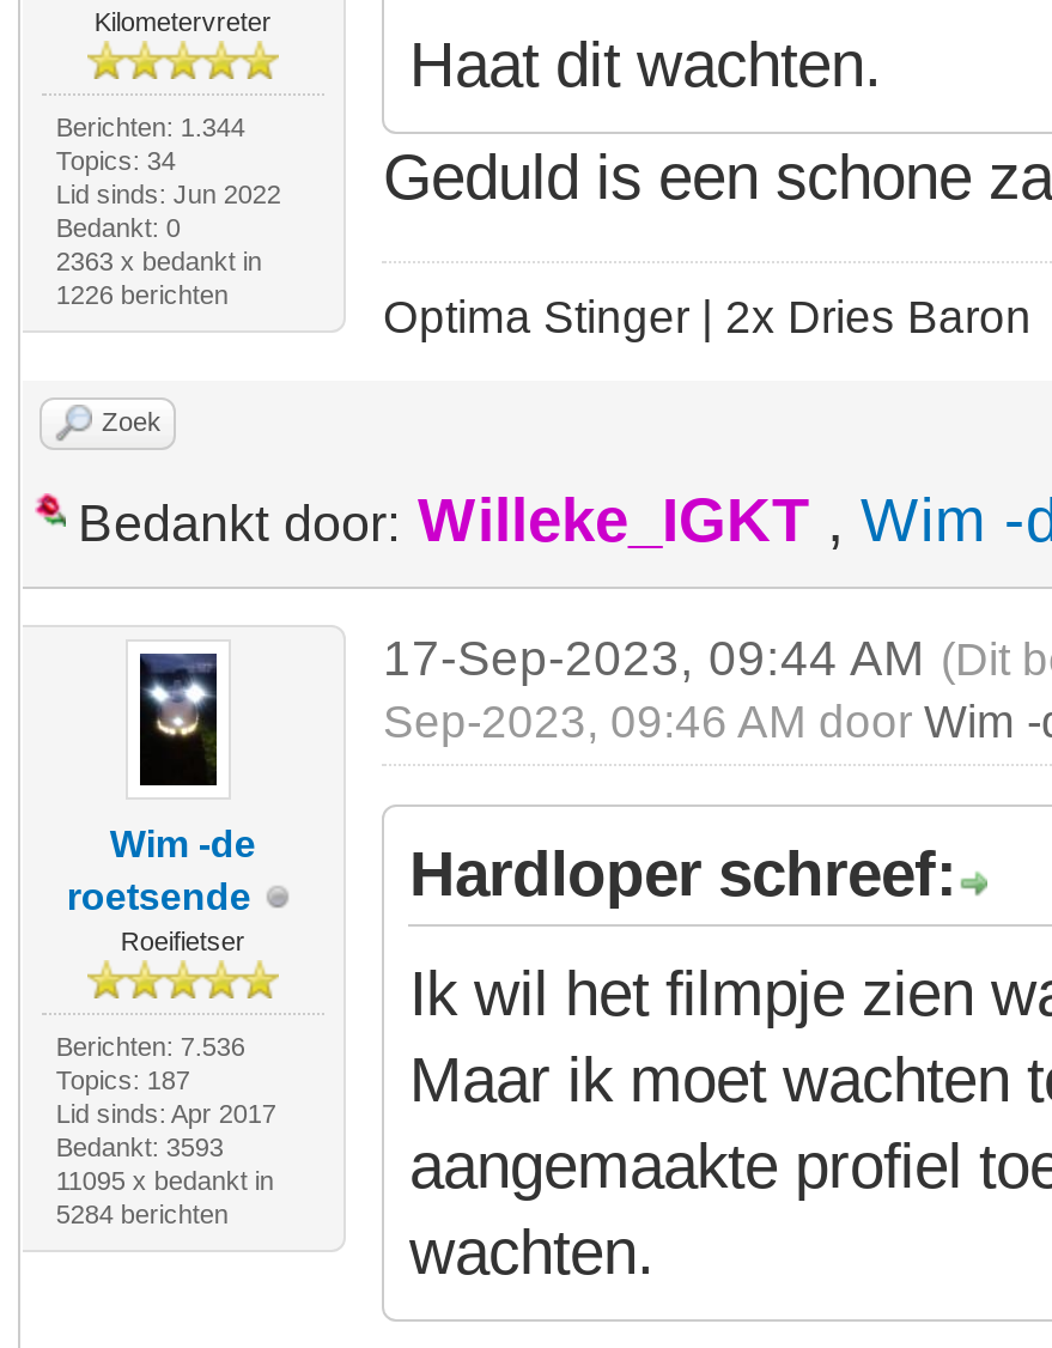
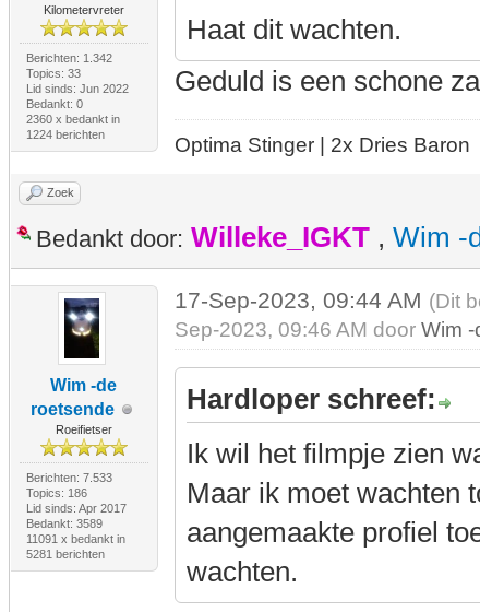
[56,113,245,141] Berichten: 1.344 -> [26,51,112,64] Berichten: 1.342
[56,146,176,175] Topics: 34 -> [26,67,81,80] Topics: 33
[56,247,262,275] 2363 x bedankt in -> [26,113,120,126] 2360 x bedankt in
[56,280,228,309] 1226 berichten -> [26,128,105,141] 1224 berichten
[56,1032,245,1061] Berichten: 7.536 -> [26,471,112,484] Berichten: 7.533
[56,1065,190,1094] Topics: 187 -> [26,486,87,499] Topics: 186
[56,1133,224,1161] Bedankt: 3593 -> [26,517,102,530] Bedankt: 3589
[56,1166,274,1195] 11095 x bedankt in -> [26,532,125,545] 11091 x bedankt in
[56,1200,228,1228] 5284 berichten -> [26,548,105,561] 5281 berichten

